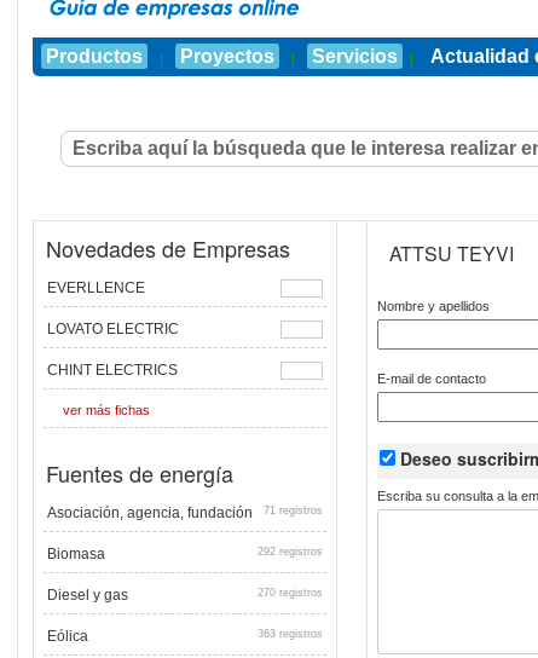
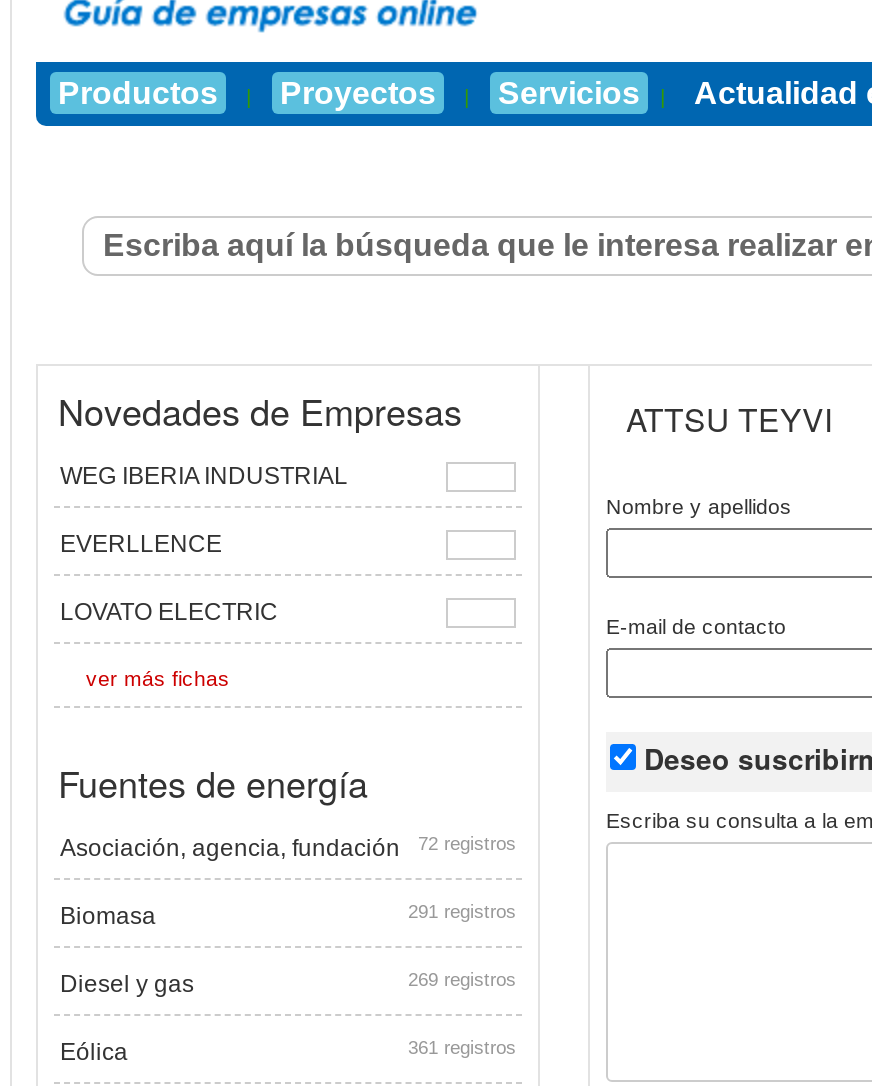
none -> [60,462,348,490] WEG IBERIA INDUSTRIAL
moved [47,279,179,337] -> [60,530,278,626]: EVERLLENCE | LOVATO ELECTRIC
[47,362,178,379] CHINT ELECTRICS -> none
[47,504,323,521] Asociación, agencia, fundación 71 registros -> [60,834,516,862] Asociación, agencia, fundación 72 registros
[258,546,323,558] 292 registros -> [408,902,516,922] 291 registros
[258,587,323,599] 270 registros -> [408,970,516,990] 269 registros
[258,628,323,640] 363 registros -> [408,1038,516,1058] 361 registros

